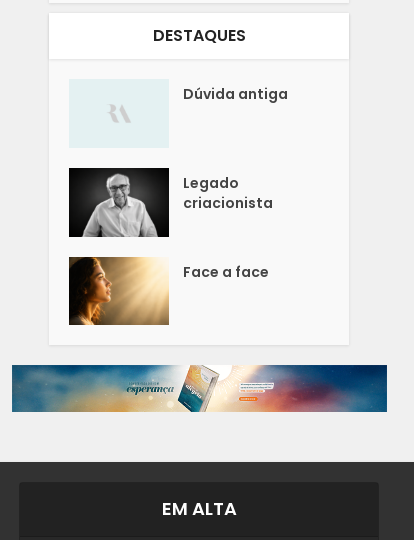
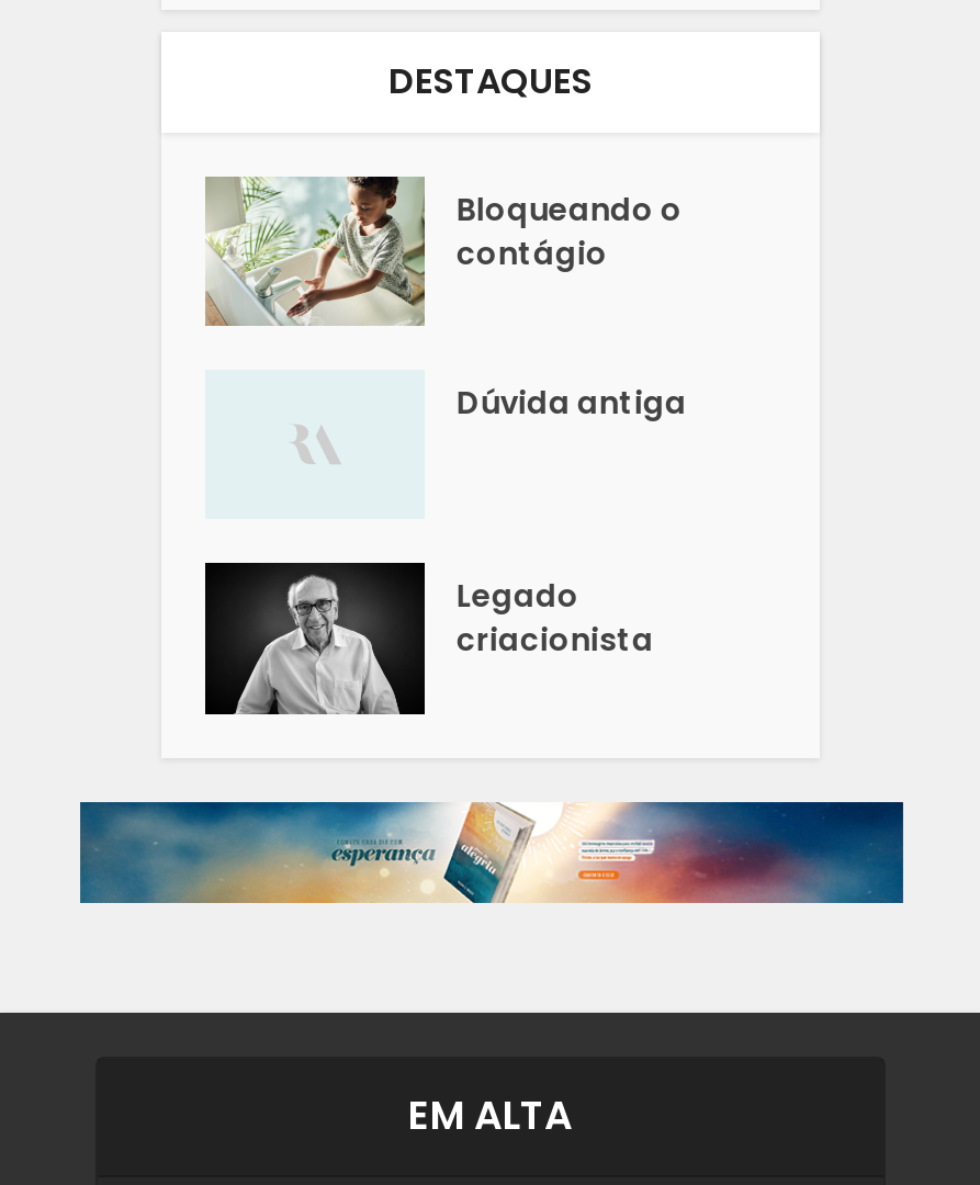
none -> [203,174,682,328] [image] | Bloqueando o | contágio
moved [183,84,288,213] -> [456,381,687,663]: Dúvida antiga | Legado | criacionista
[69,256,269,325] [image] | Face a face -> none

